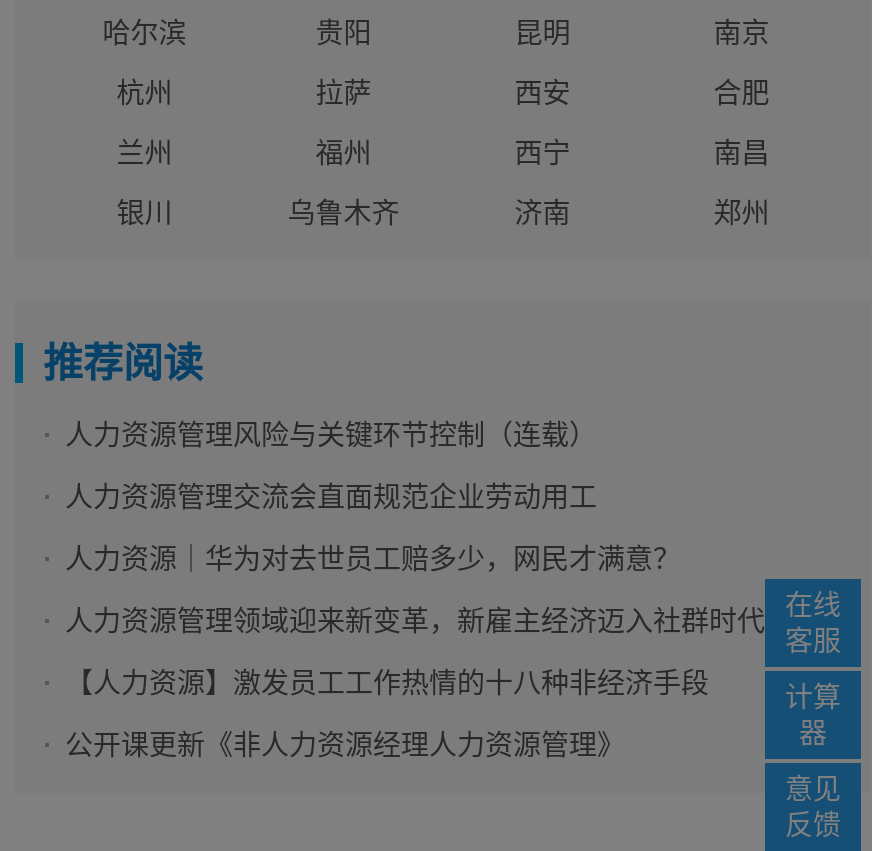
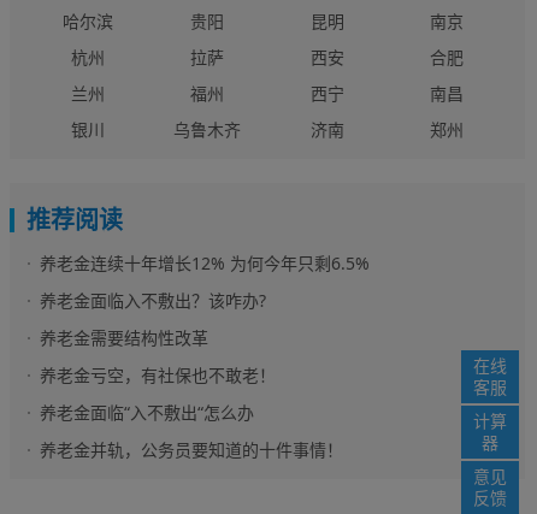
[65,415,597,453] 人力资源管理风险与关键环节控制（连载） -> [40,252,370,275] 养老金连续十年增长12% 为何今年只剩6.5%
[65,477,597,515] 人力资源管理交流会直面规范企业劳动用工 -> [40,289,266,312] 养老金面临入不敷出？该咋办?
[65,539,681,577] 人力资源｜华为对去世员工赔多少，网民才满意？ -> [40,326,208,349] 养老金需要结构性改革
[65,601,765,639] 人力资源管理领域迎来新变革，新雇主经济迈入社群时代 -> [40,364,276,387] 养老金亏空，有社保也不敢老！
[65,663,709,701] 【人力资源】激发员工工作热情的十八种非经济手段 -> [40,401,254,424] 养老金面临“入不敷出“怎么办
[65,725,625,763] 公开课更新《非人力资源经理人力资源管理》 -> [40,438,343,461] 养老金并轨，公务员要知道的十件事情！

